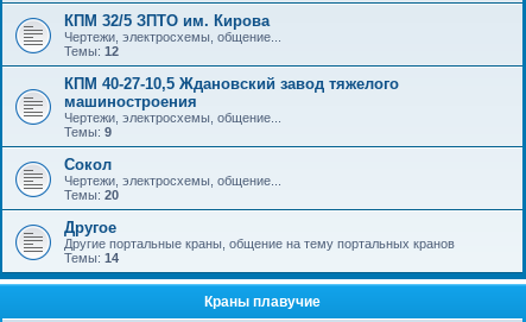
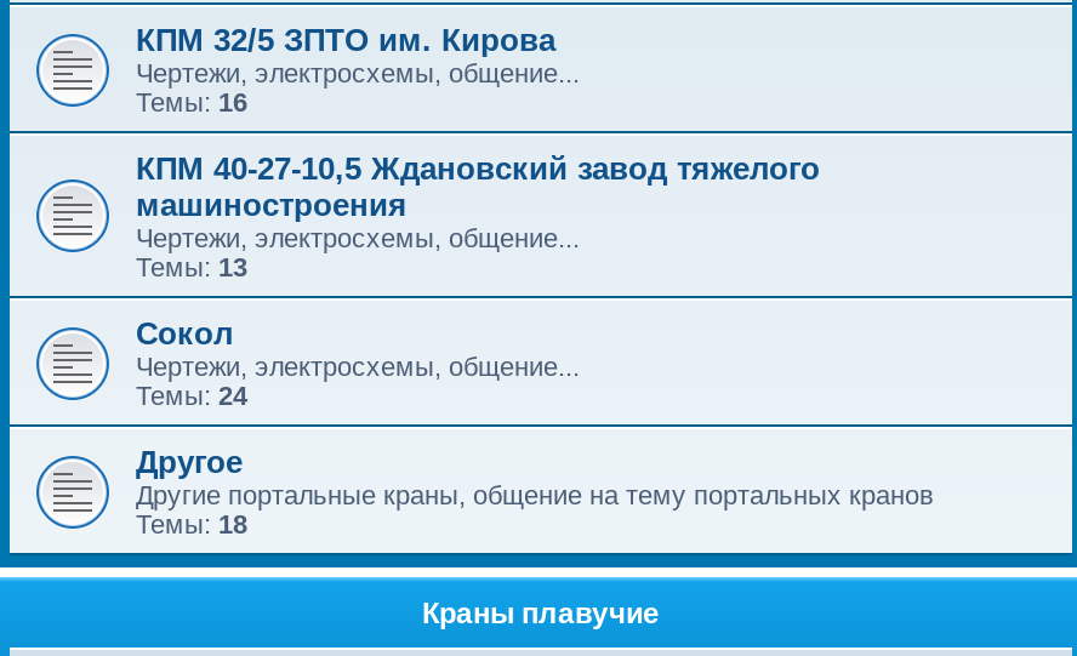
[64,44,119,58] Темы: 12 -> [136,87,247,116] Темы: 16
[64,125,112,139] Темы: 9 -> [136,252,247,281] Темы: 13
[64,188,119,202] Темы: 20 -> [136,381,247,410] Темы: 24
[64,251,119,265] Темы: 14 -> [136,509,247,538] Темы: 18

